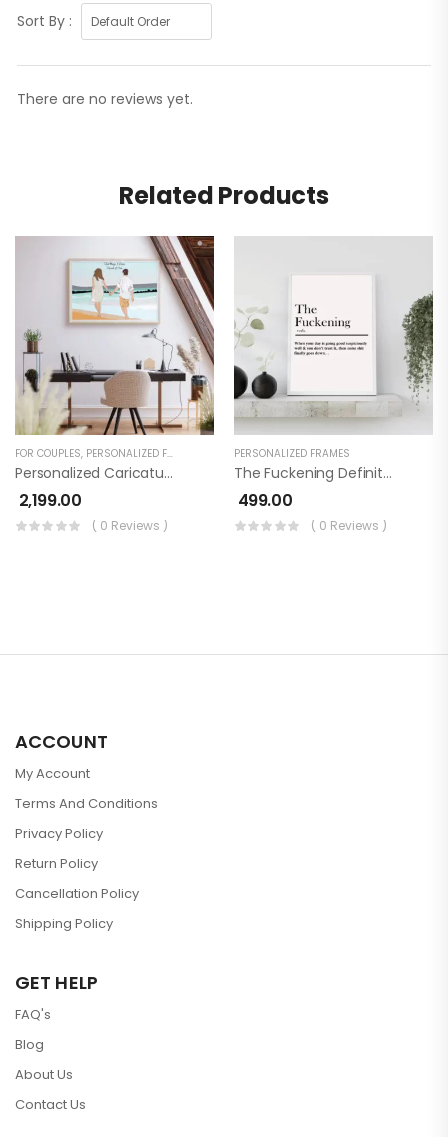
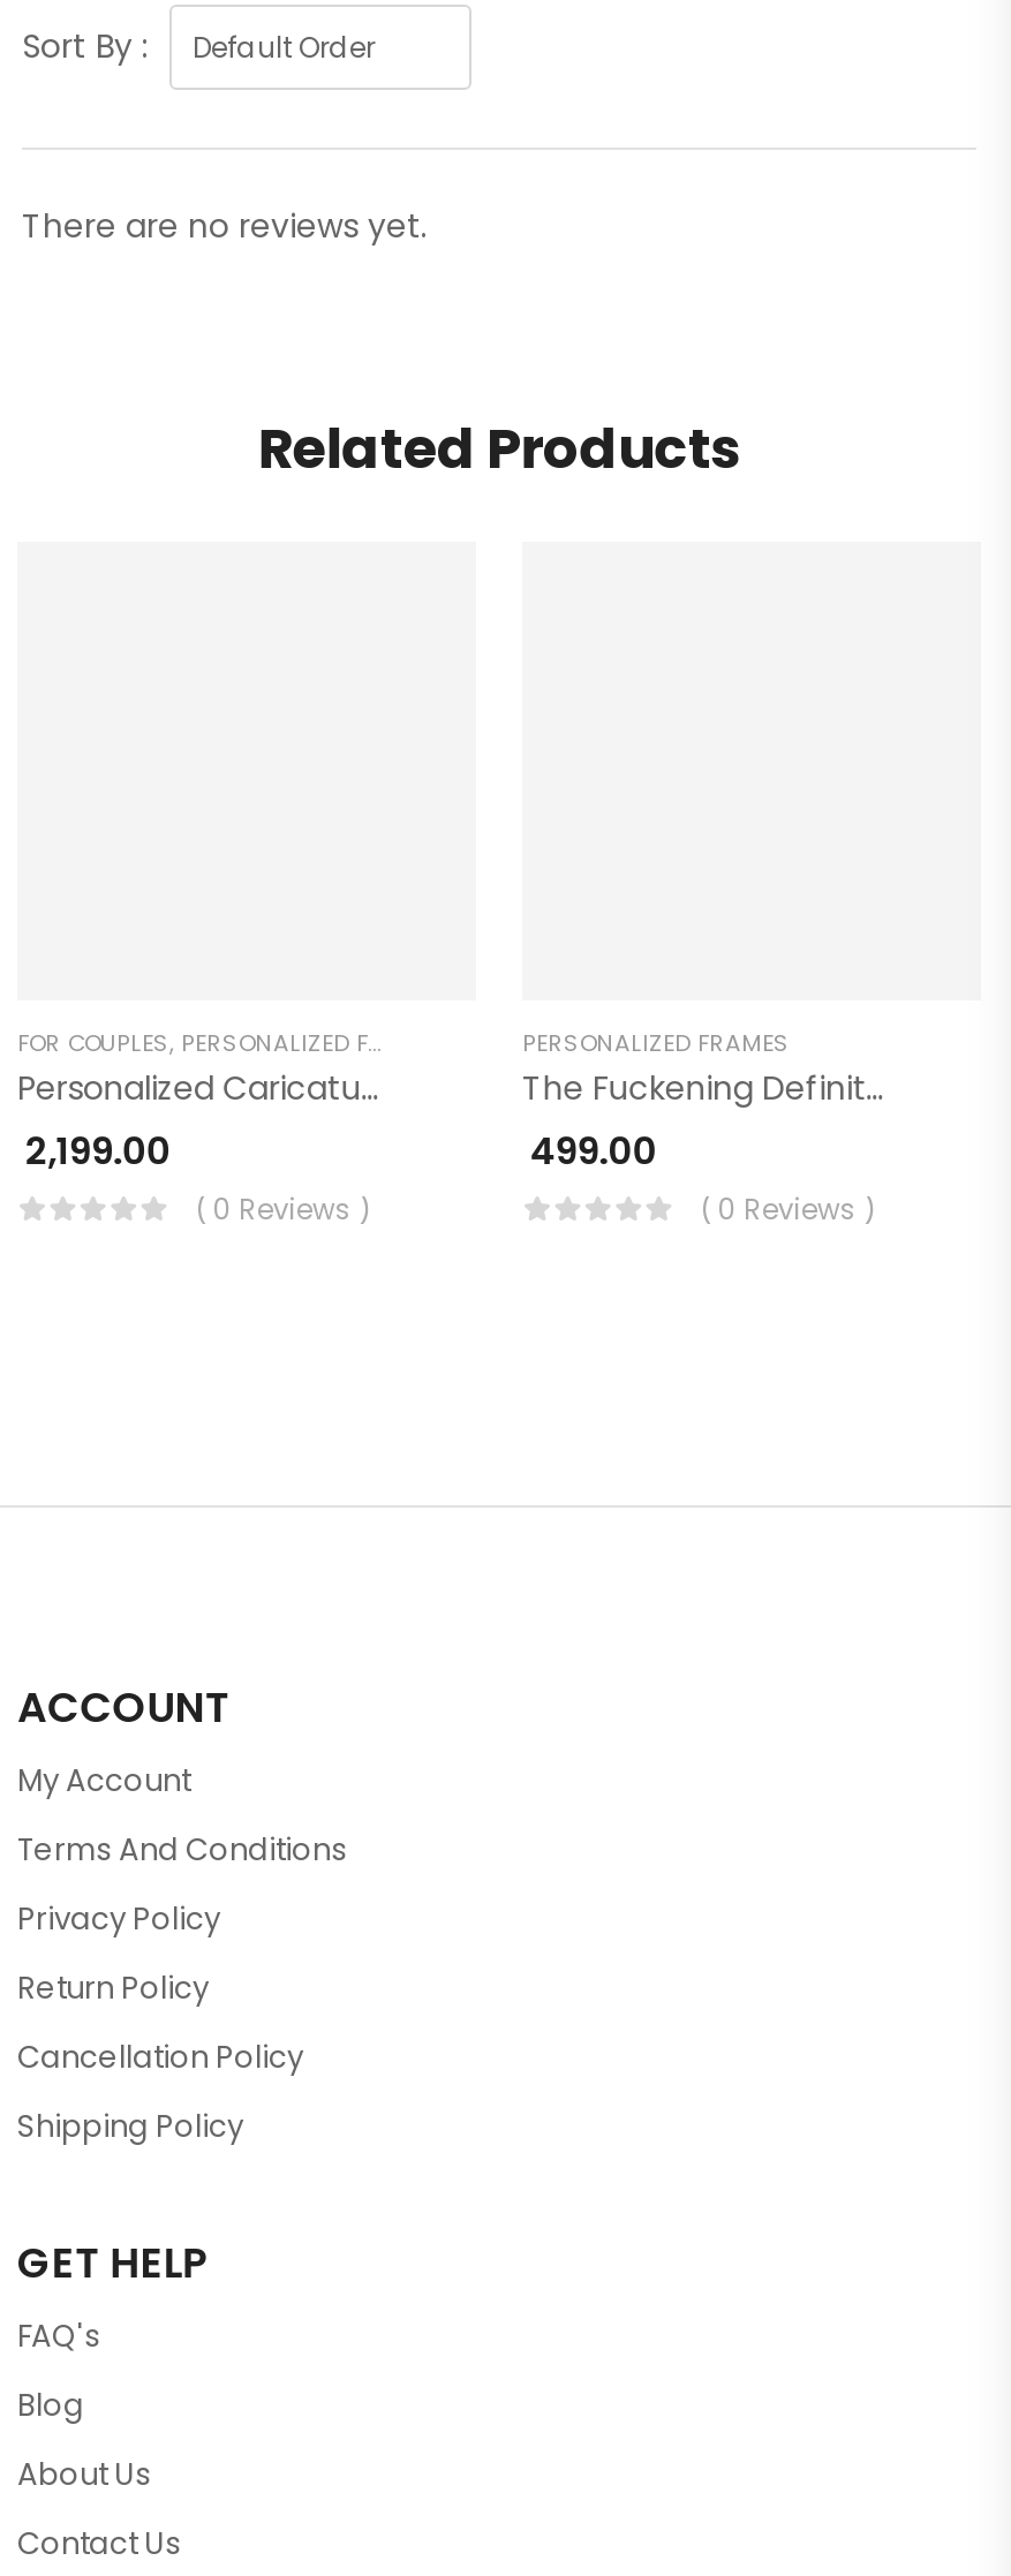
[14,235,215,436] [image] -> none
[233,273,434,434] [image] -> none

